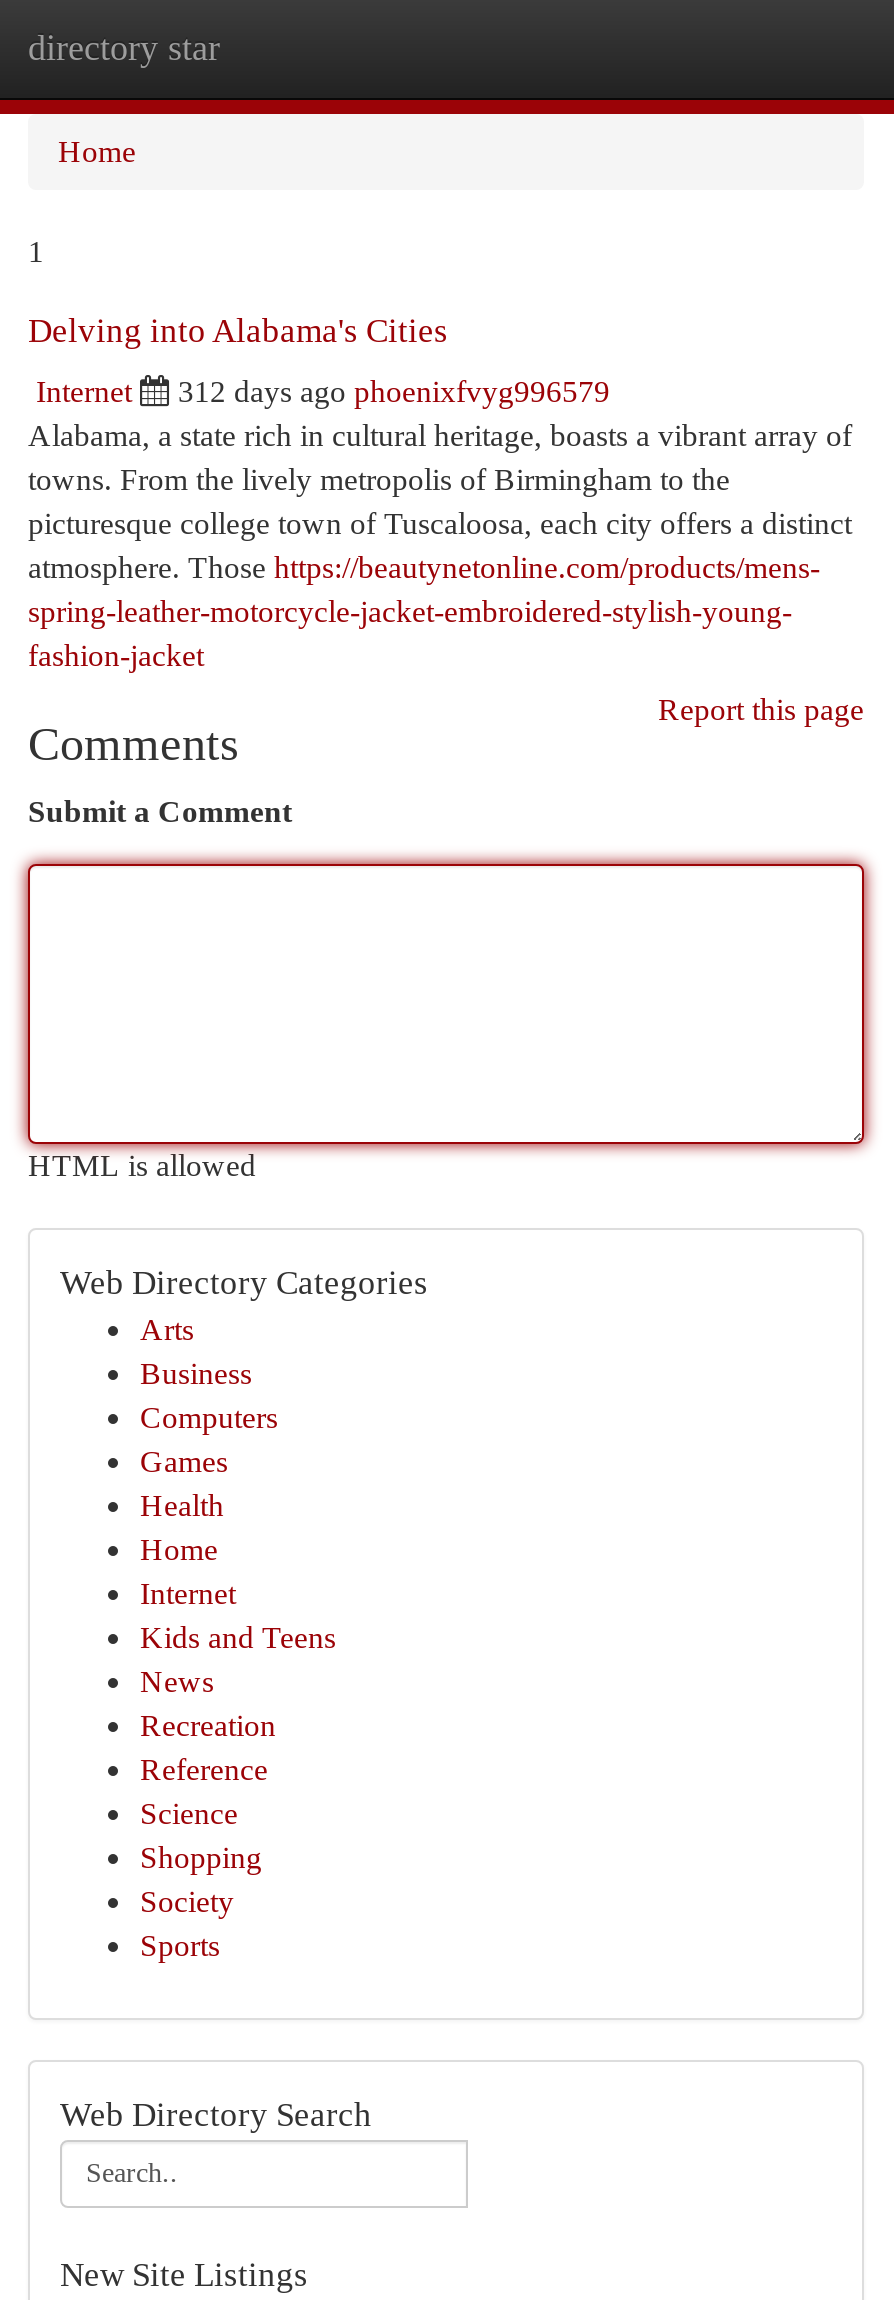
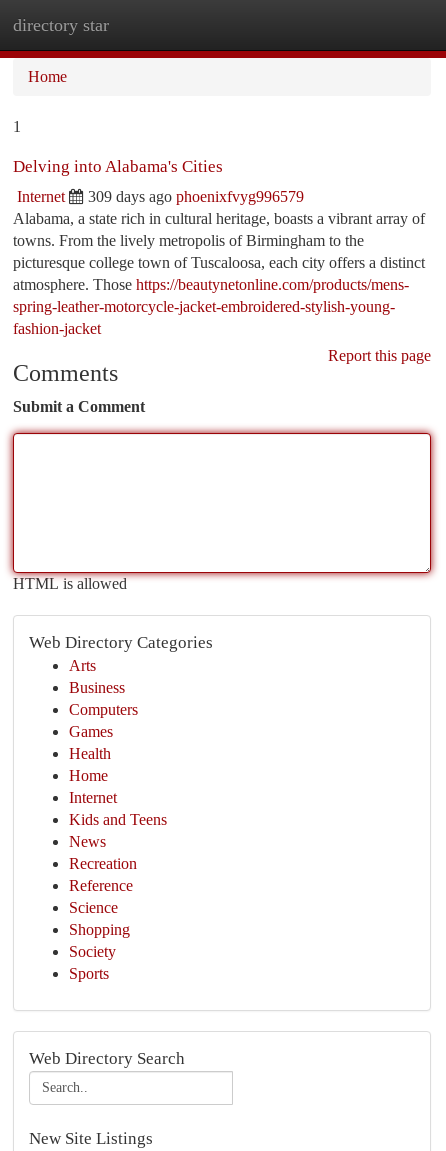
[178,374,610,408] 312 days ago phoenixfvyg996579 -> [88,188,304,205] 309 days ago phoenixfvyg996579

